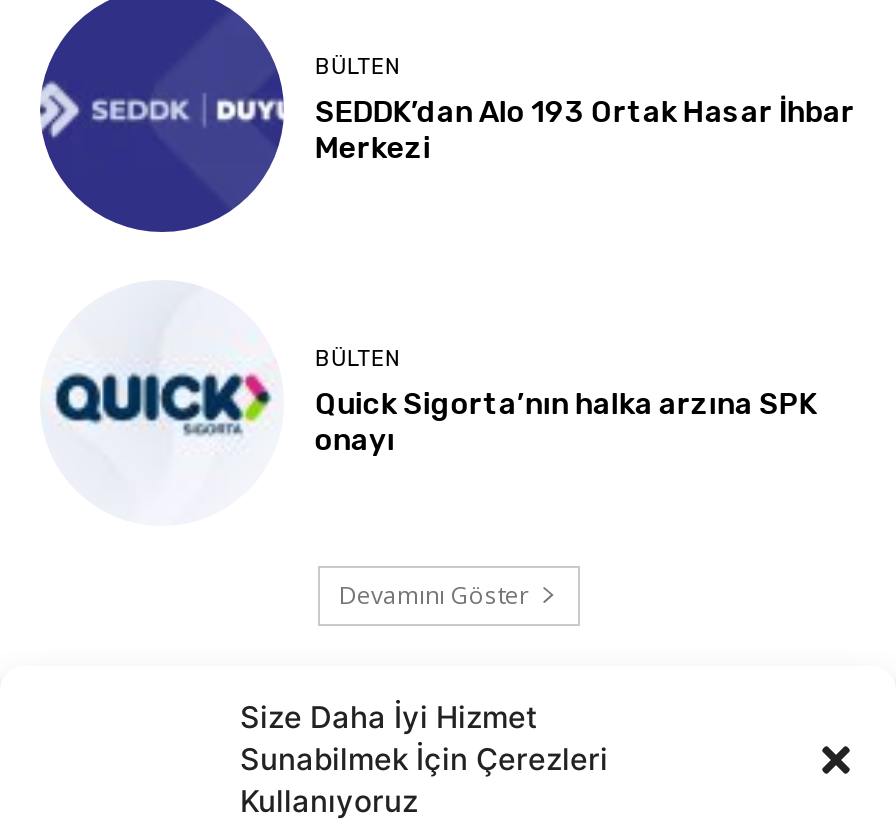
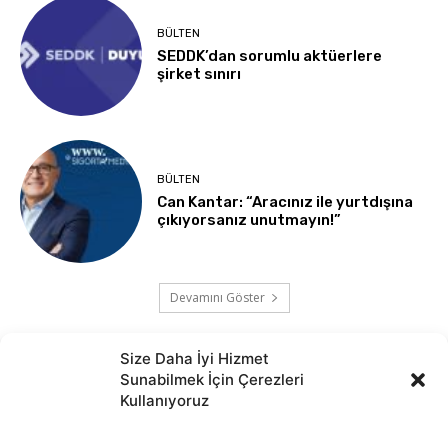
[315,93,855,165] SEDDK’dan Alo 193 Ortak Hasar İhbar | Merkezi -> [157,47,382,83] SEDDK’dan sorumlu aktüerlere | şirket sınırı
[40,280,817,526] [image] | Quick Sigorta’nın halka arzına SPK | onayı -> [19,139,413,264] [image] | Can Kantar: “Aracınız ile yurtdışına | çıkıyorsanız unutmayın!”

